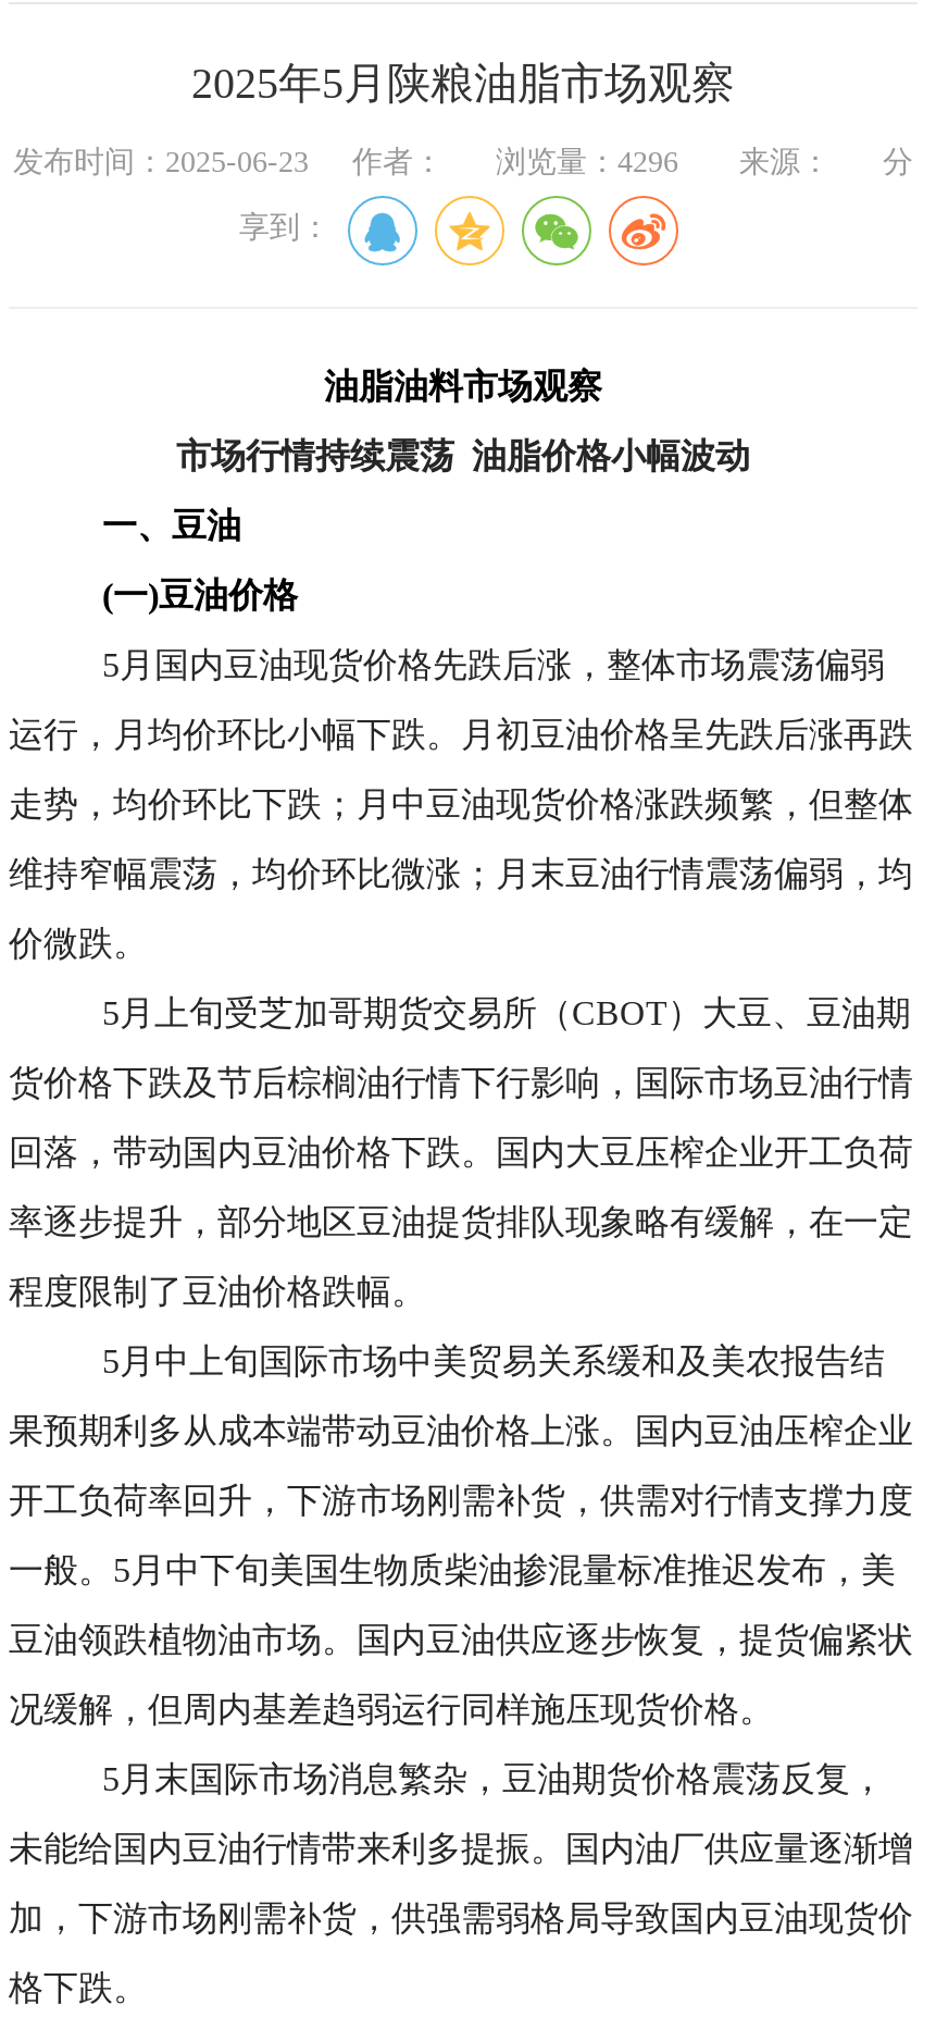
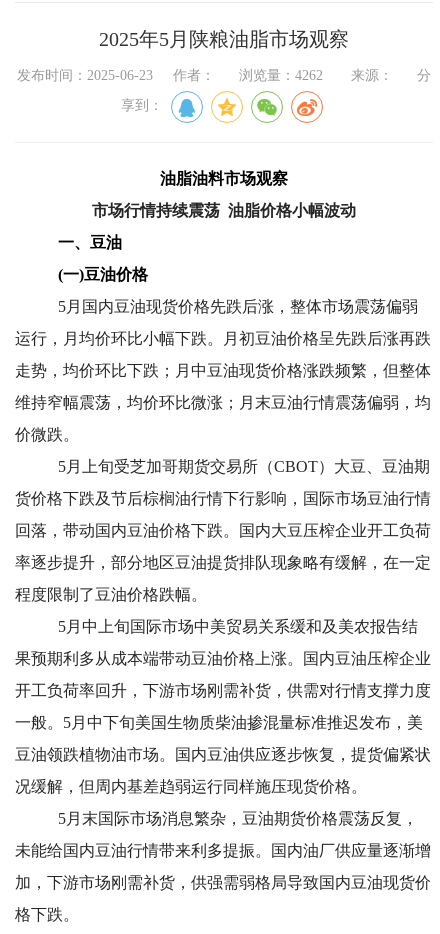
[13,146,913,178] 发布时间：2025-06-23 作者： 浏览量：4296 来源： 分 -> [17,68,431,83] 发布时间：2025-06-23 作者： 浏览量：4262 来源： 分

